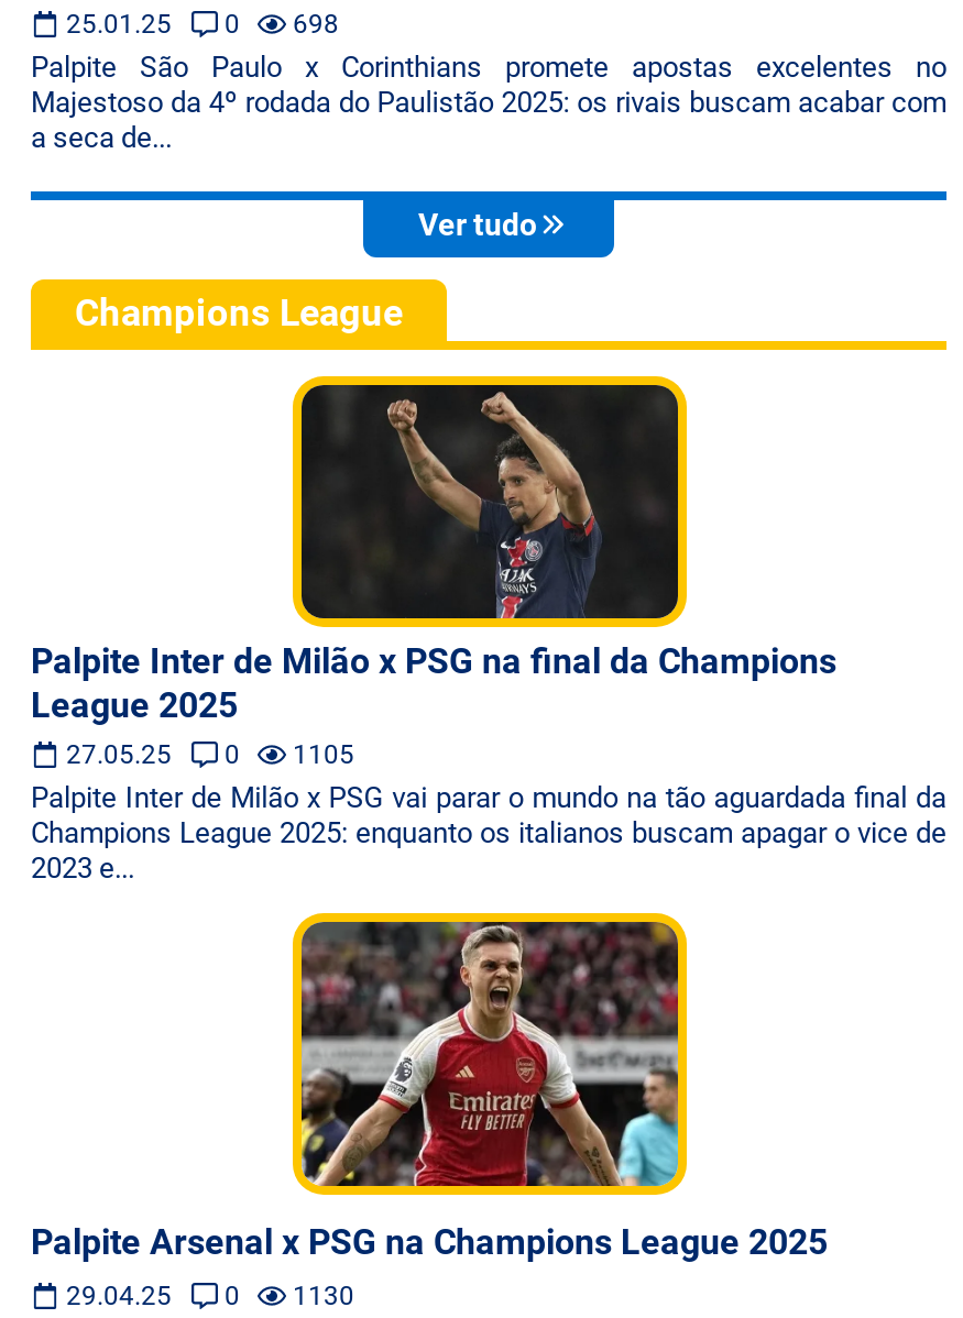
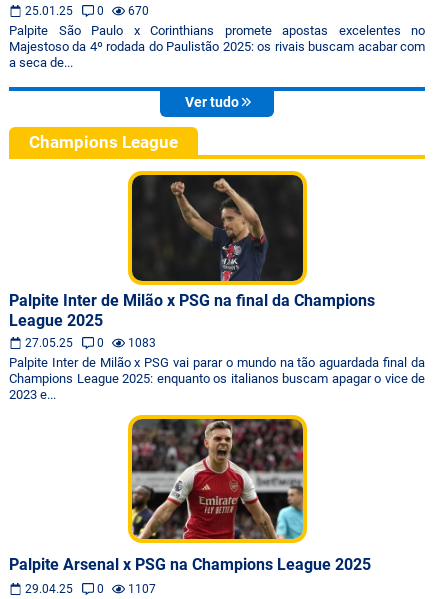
[66,10,339,40] 25.01.25 0 698 -> [25,4,149,18] 25.01.25 0 670
[66,738,354,769] 27.05.25 0 1105 -> [25,336,156,350] 27.05.25 0 1083
[66,1281,354,1312] 29.04.25 0 1130 -> [25,582,156,596] 29.04.25 0 1107

